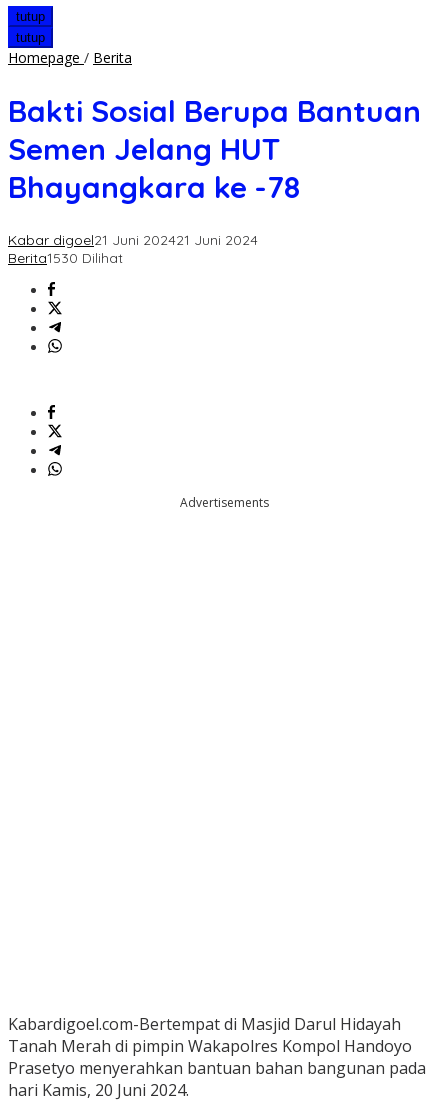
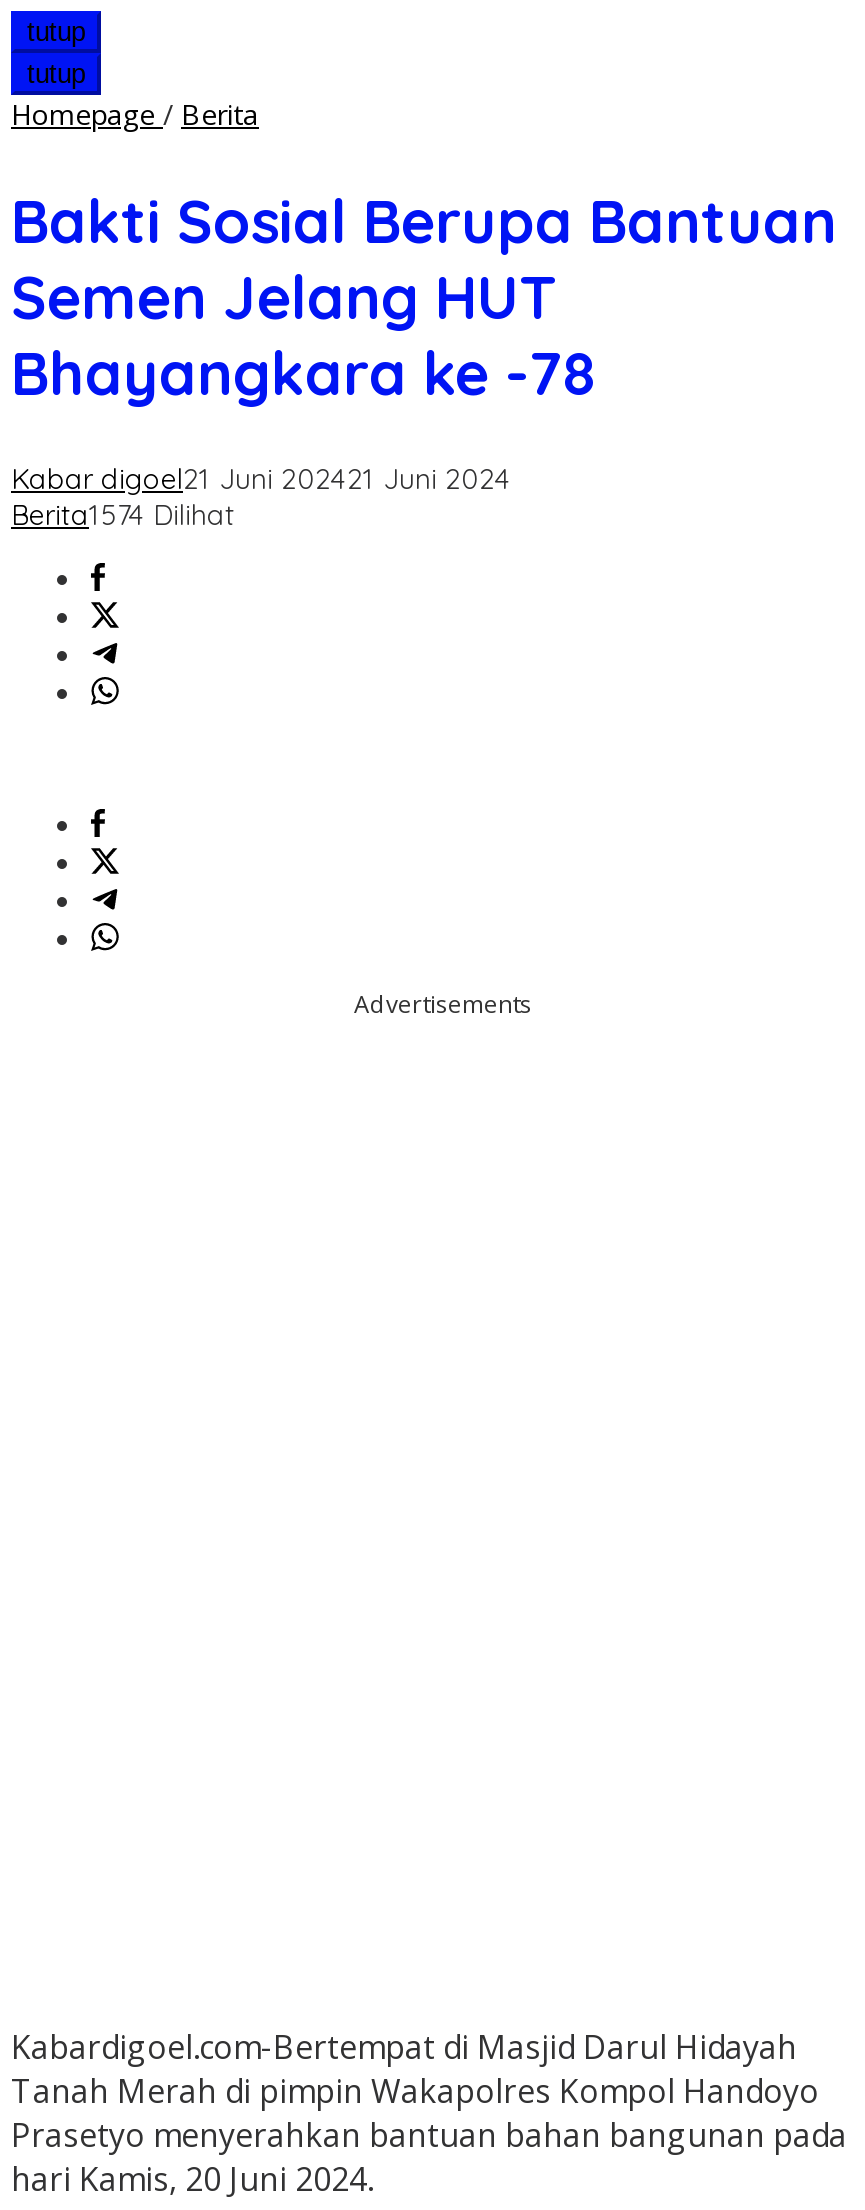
[8,249,123,267] Berita 1530 Dilihat -> [11,497,235,533] Berita 1574 Dilihat

